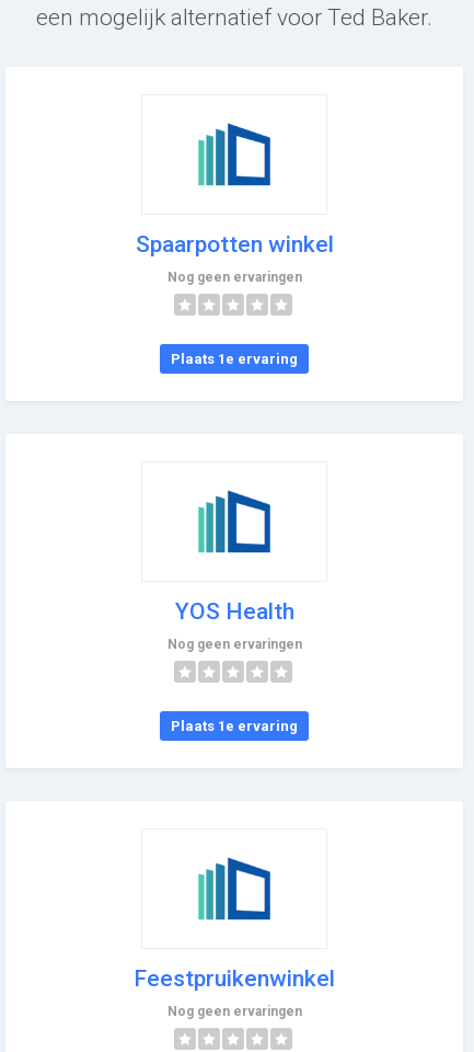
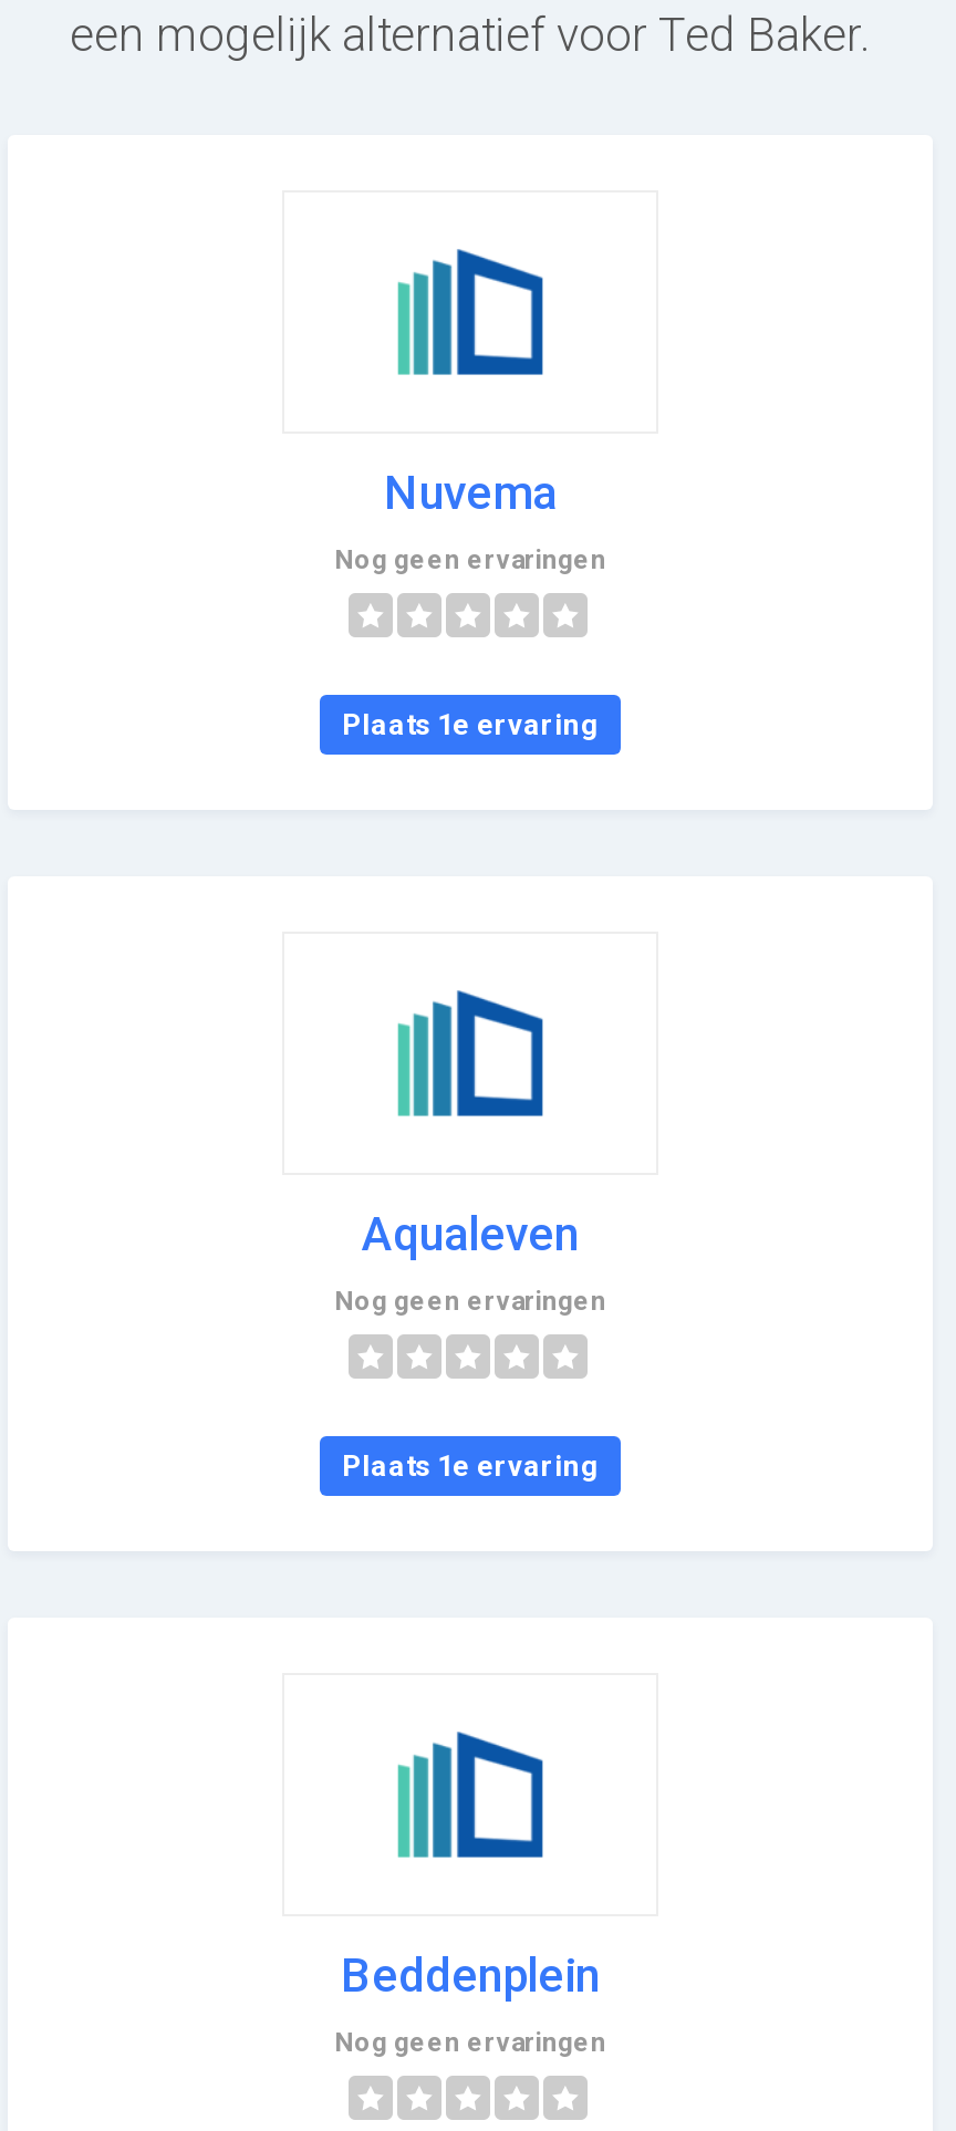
[135,231,333,258] Spaarpotten winkel -> [384,467,557,520] Nuvema
[175,598,294,625] YOS Health -> [362,1208,579,1261] Aqualeven
[134,965,335,992] Feestpruikenwinkel -> [341,1950,600,2003] Beddenplein

